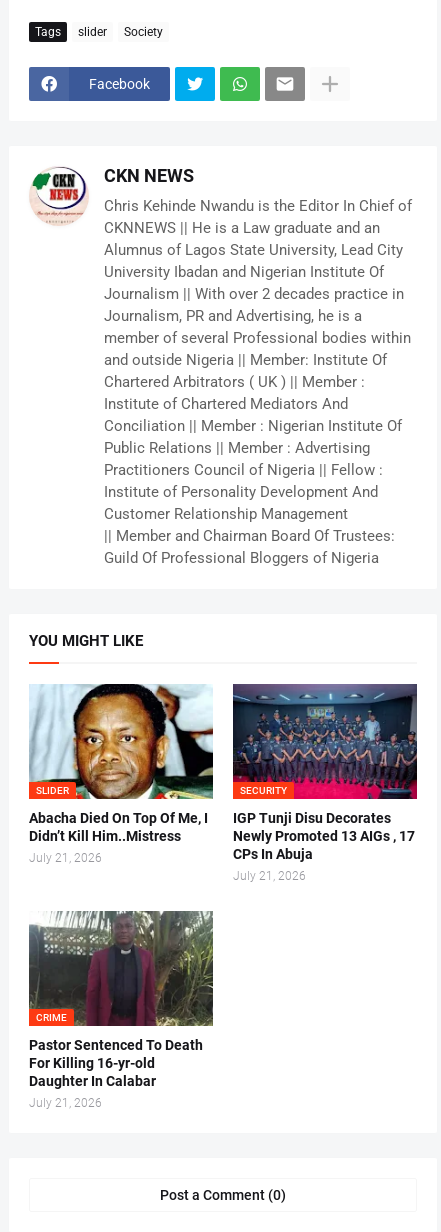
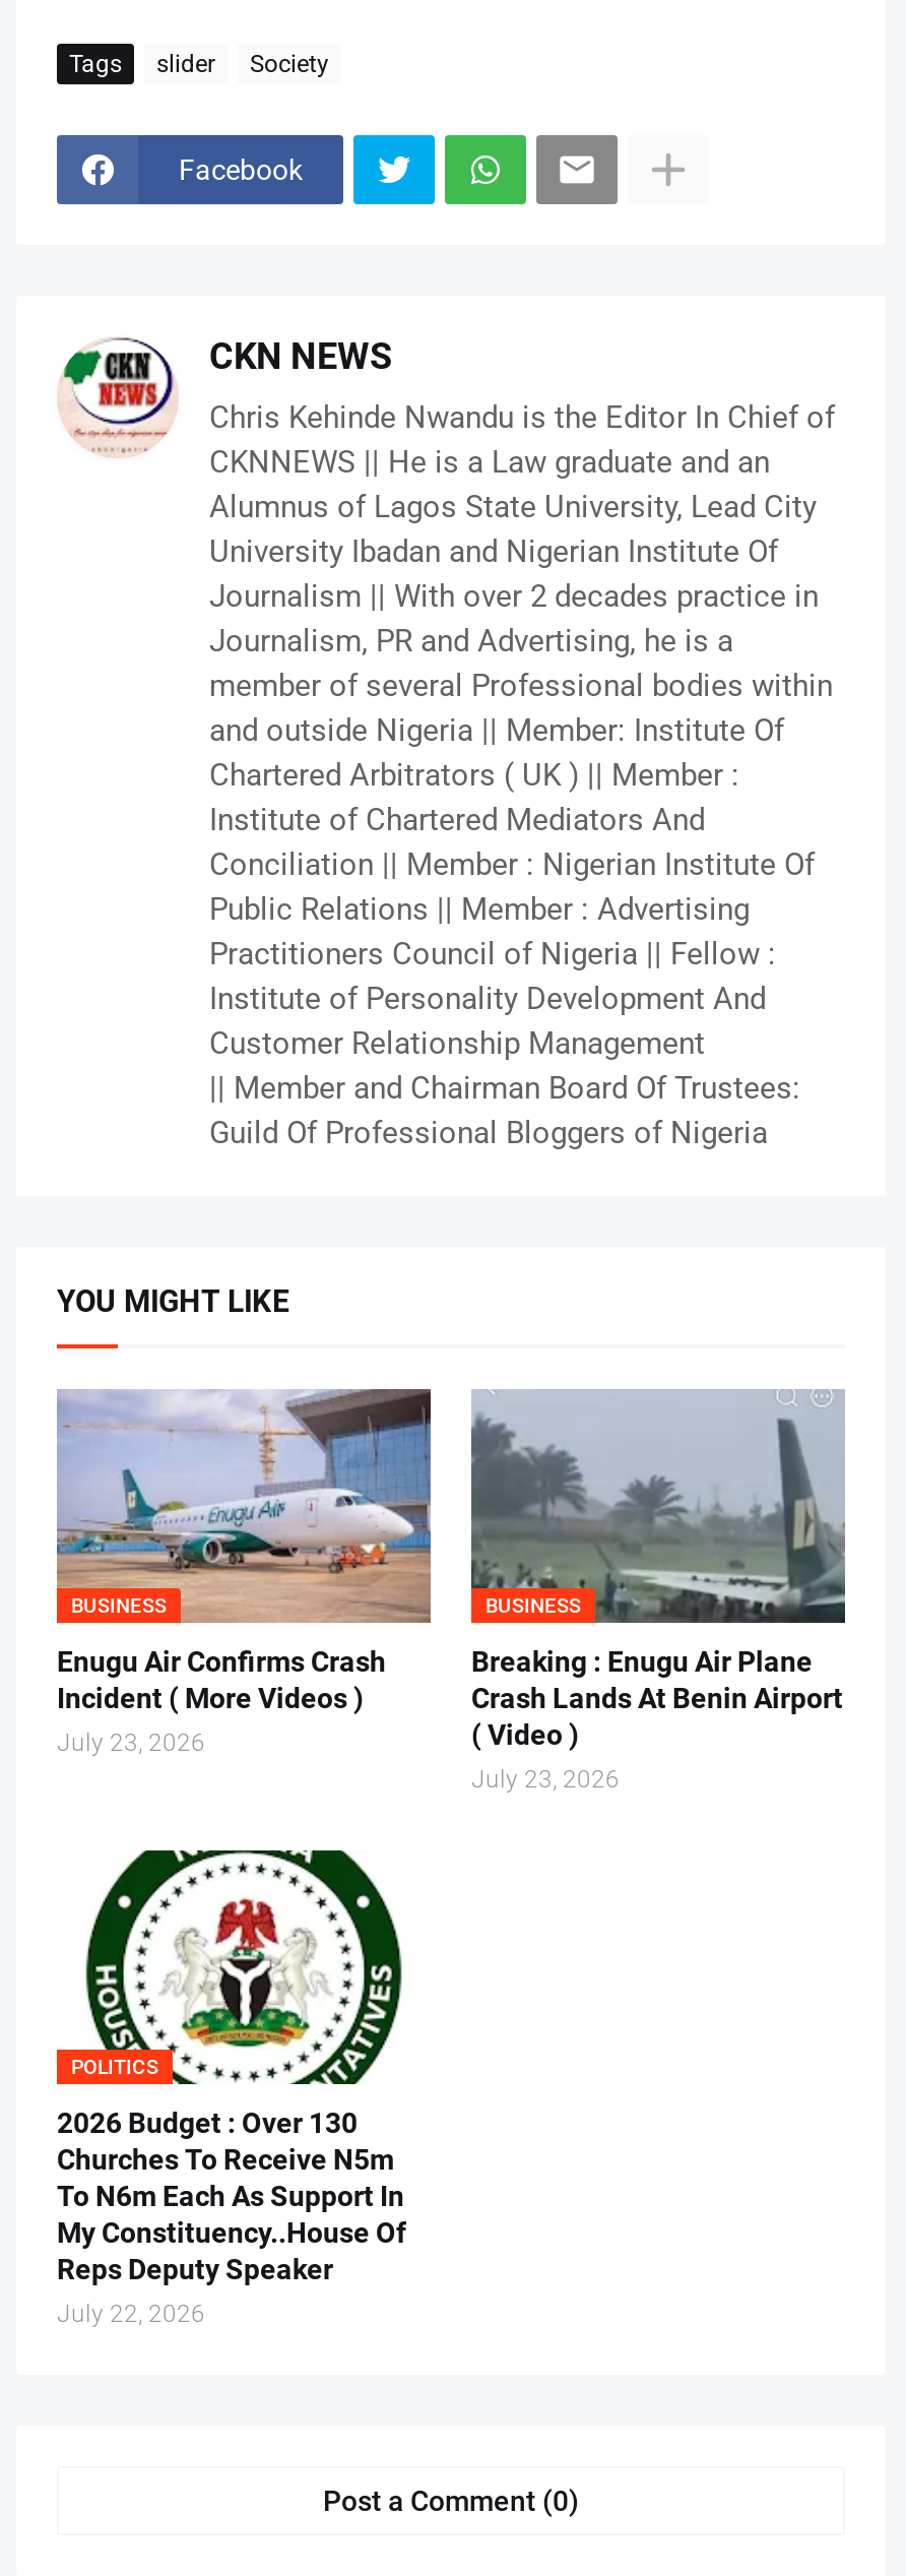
[30,683,214,799] [image] | SLIDER -> [57,1387,433,1625] [image] | BUSINESS
[234,684,418,796] [image] | SECURITY -> [469,1391,847,1625] [image] | BUSINESS
[29,810,208,865] Abacha Died On Top Of Me, I | Didn’t Kill Him..Mistress | July 21, 2026 -> [57,1646,386,1758] Enugu Air Confirms Crash | Incident ( More Videos ) | July 23, 2026
[233,810,415,883] IGP Tunji Disu Decorates | Newly Promoted 13 AIGs , 17 | CPs In Abuja | July 21, 2026 -> [471,1646,843,1794] Breaking : Enugu Air Plane | Crash Lands At Benin Airport | ( Video ) | July 23, 2026
[28,910,214,1027] [image] | CRIME -> [57,1848,431,2086] [image] | POLITICS
[29,1037,203,1110] Pastor Sentenced To Death | For Killing 16-yr-old | Daughter In Calabar | July 21, 2026 -> [57,2107,406,2329] 2026 Budget : Over 130 | Churches To Receive N5m | To N6m Each As Support In | My Constituency..House Of | Reps Deputy Speaker | July 22, 2026

